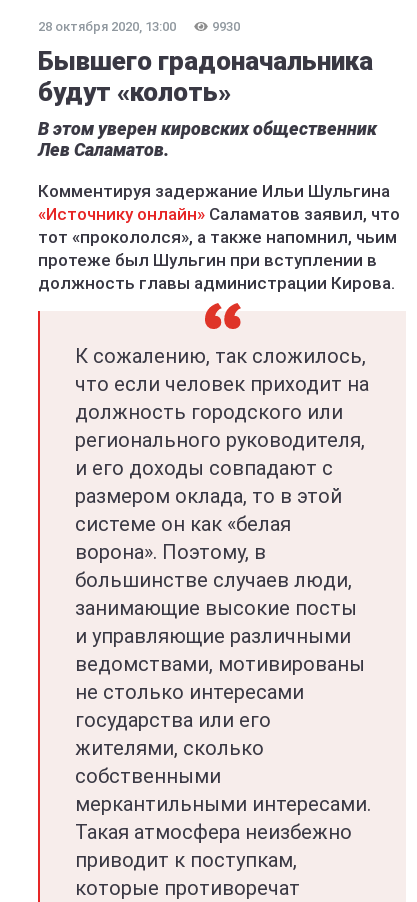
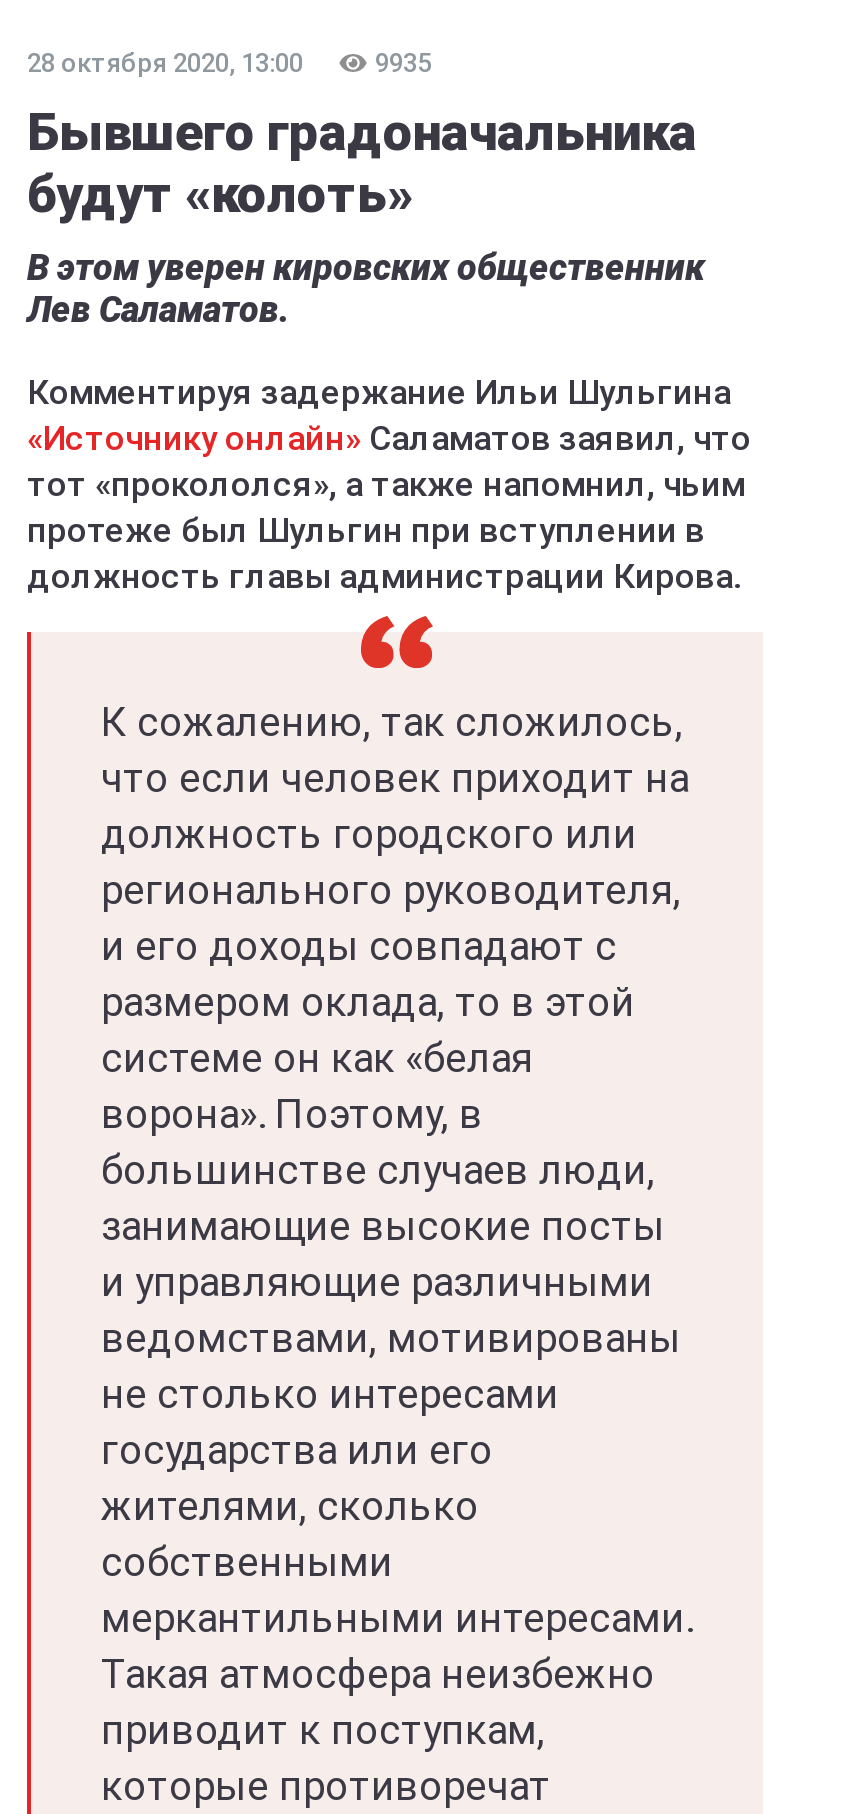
[212,19,240,34] 9930 -> [375,48,431,78] 9935

